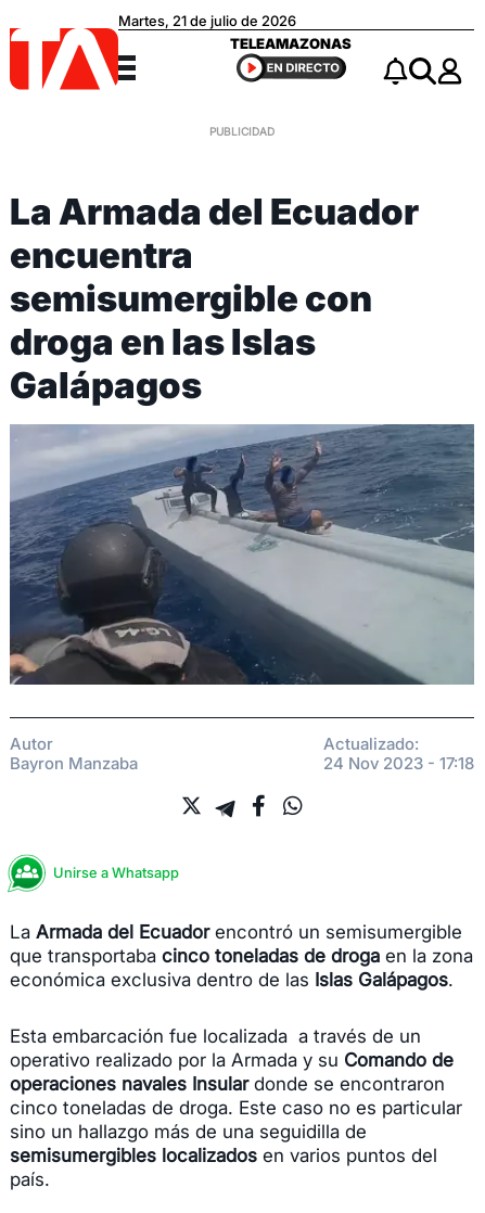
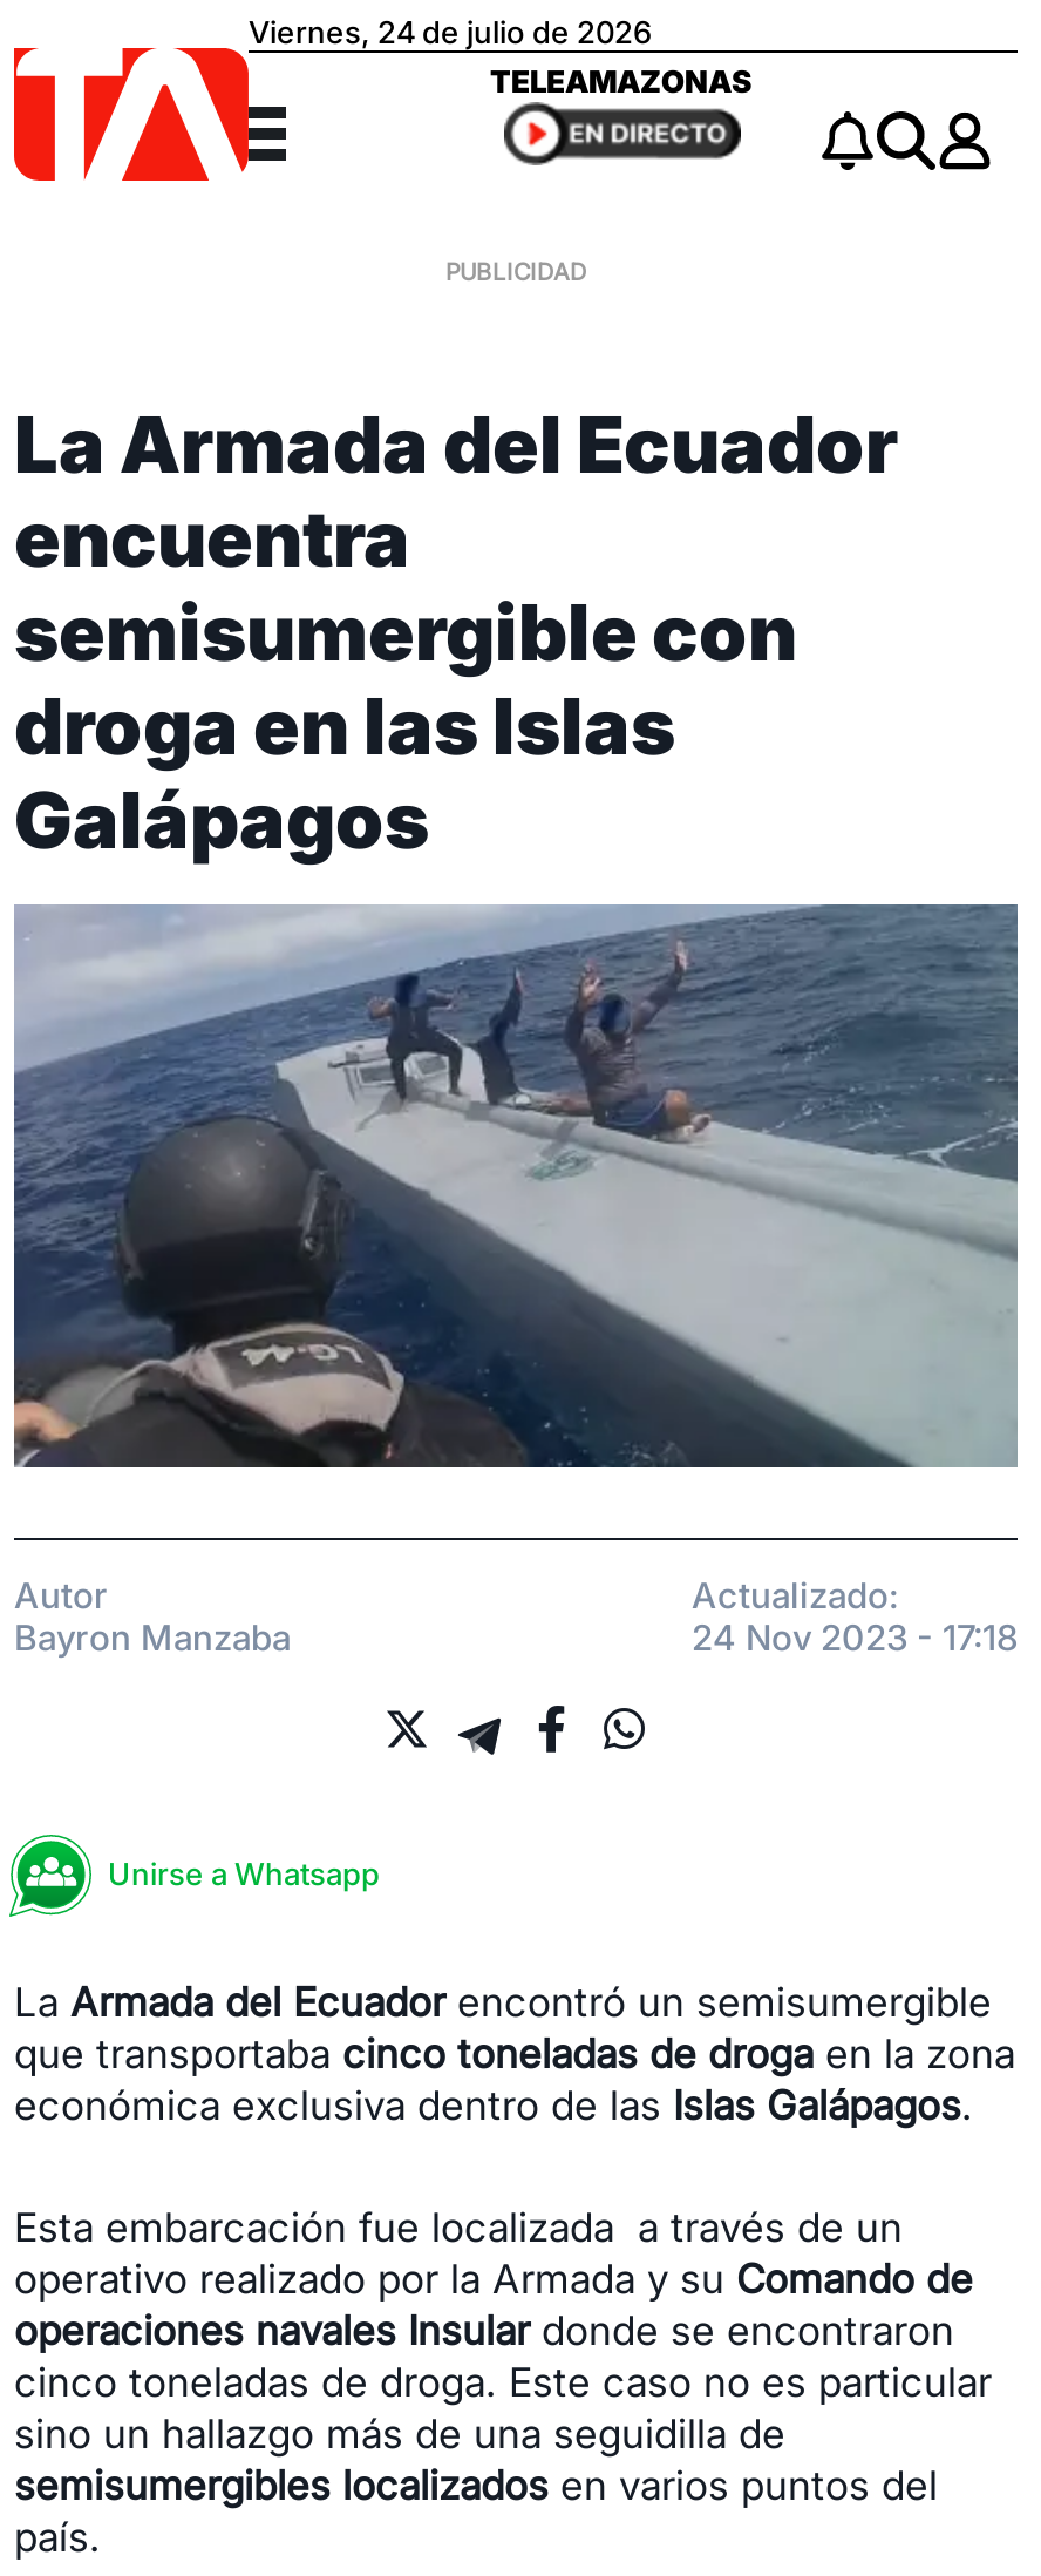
[118,12,296,30] Martes, 21 de julio de 2026 -> [249,14,652,51] Viernes, 24 de julio de 2026

